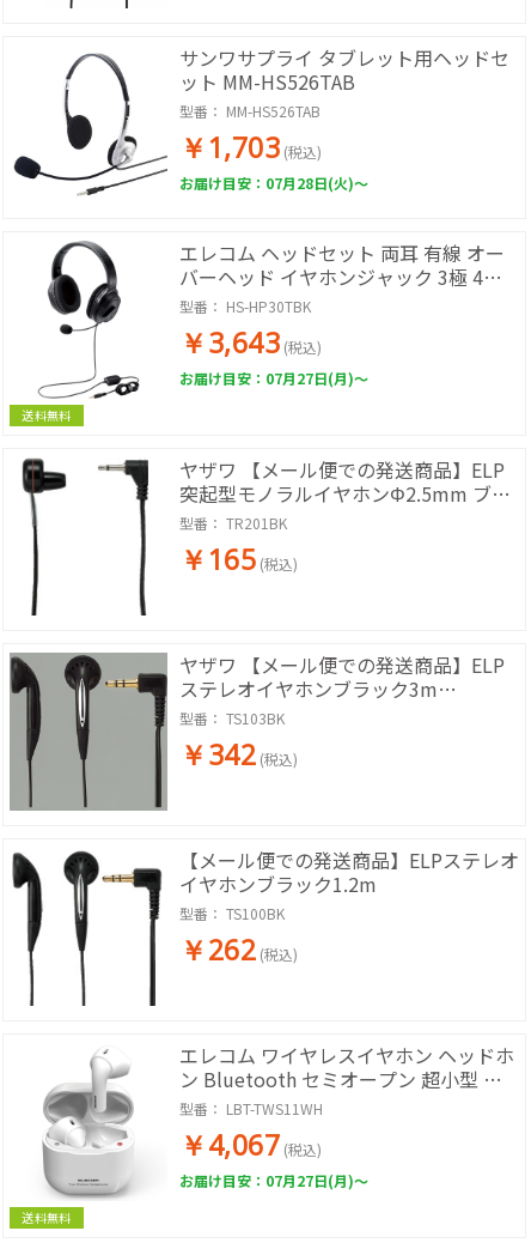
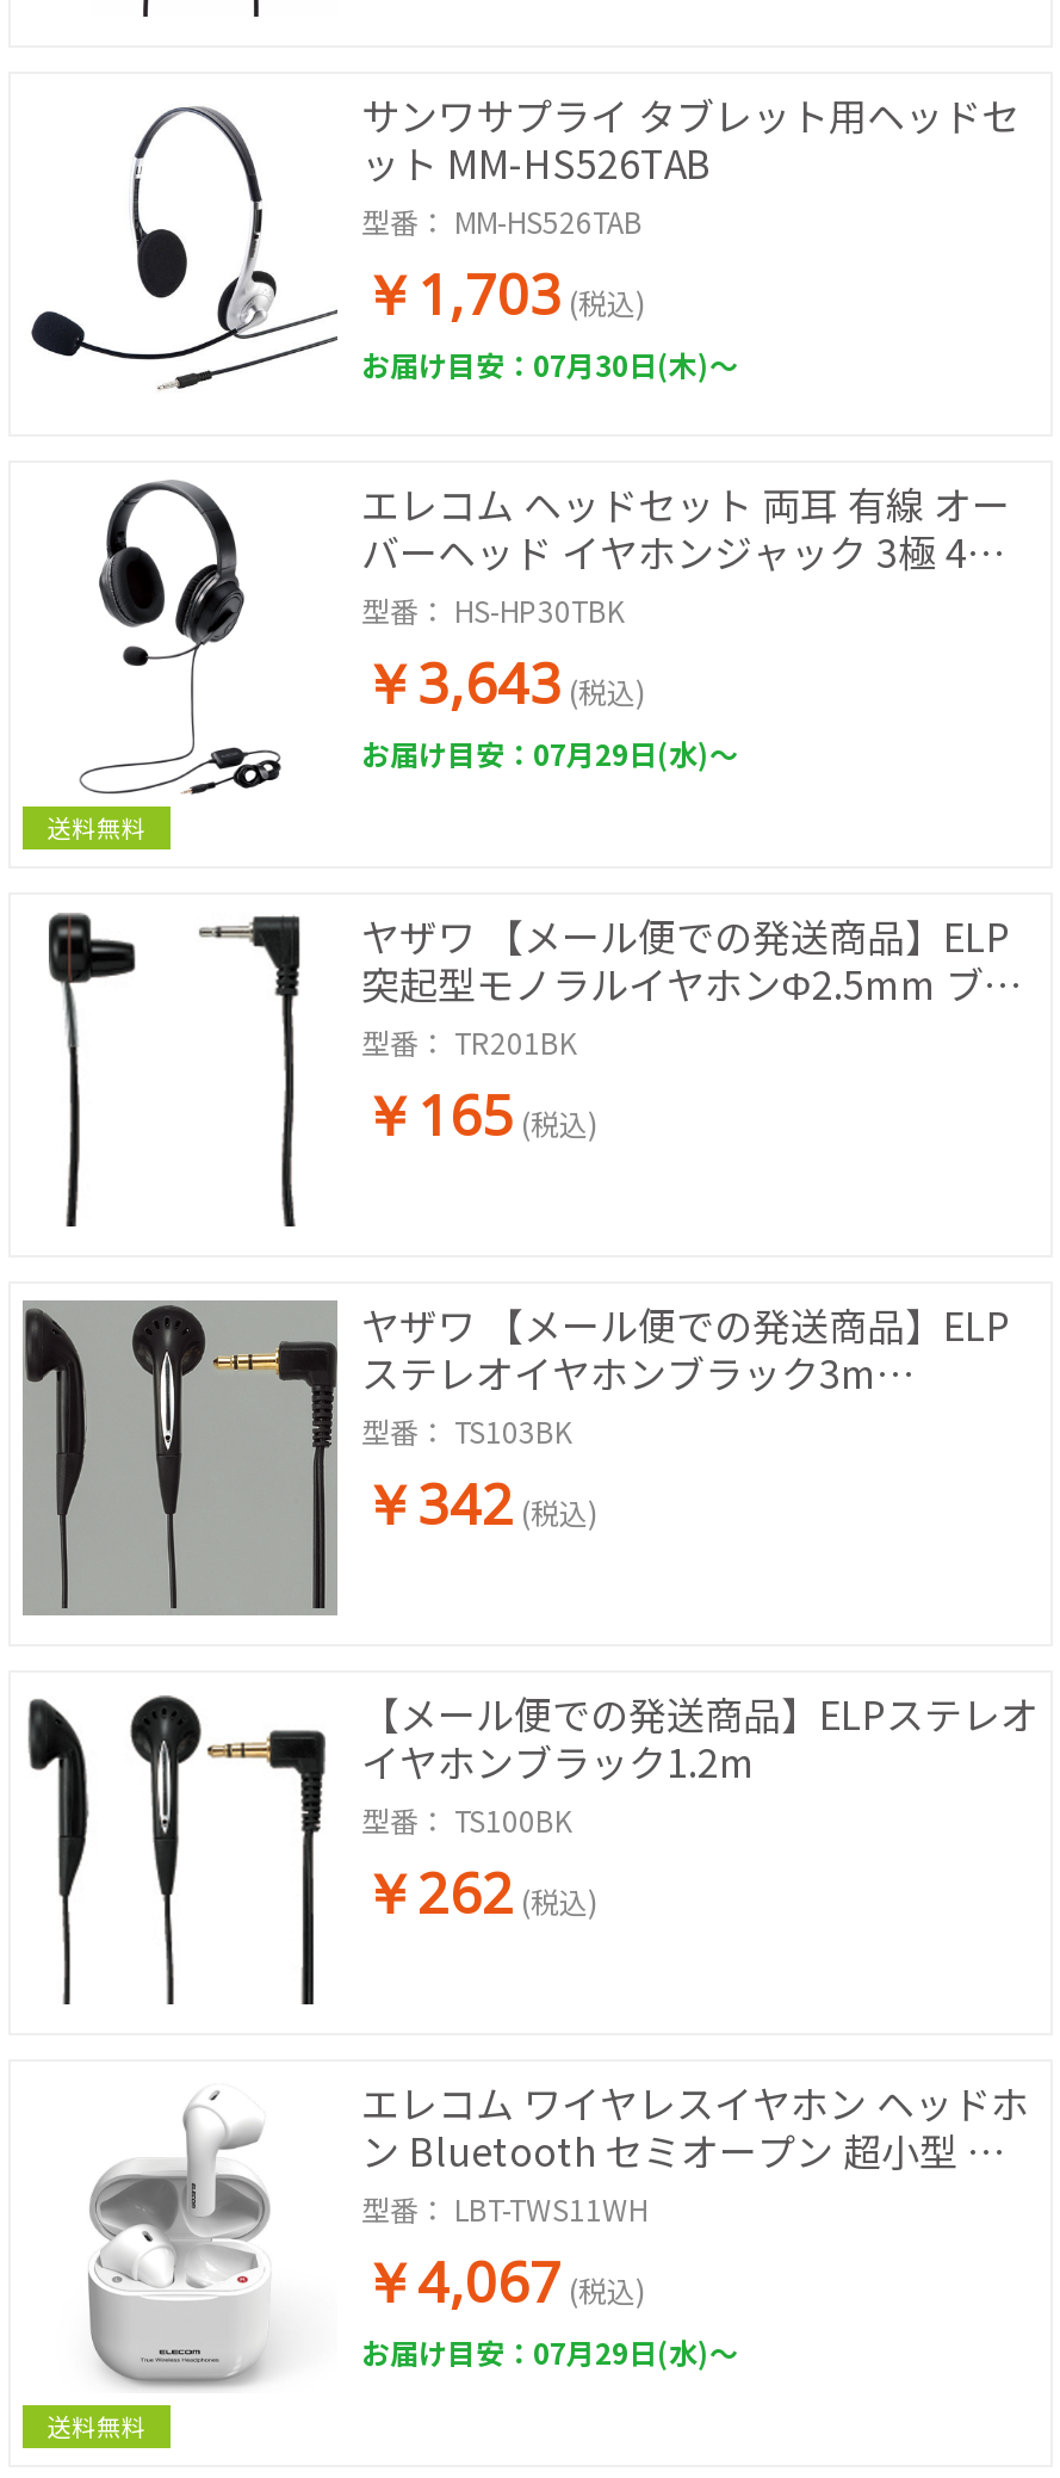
[179,172,368,193] お届け目安：07月28日(火)～ -> [361,344,738,384] お届け目安：07月30日(木)～
[179,368,368,388] お届け目安：07月27日(月)～ -> [361,733,738,773] お届け目安：07月29日(水)～
[179,1170,368,1190] お届け目安：07月27日(月)～ -> [361,2331,738,2372] お届け目安：07月29日(水)～

